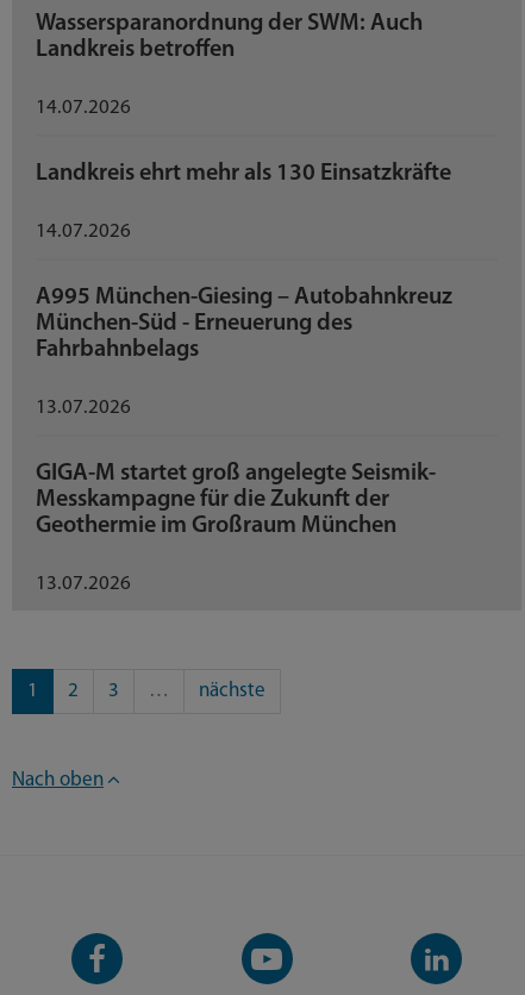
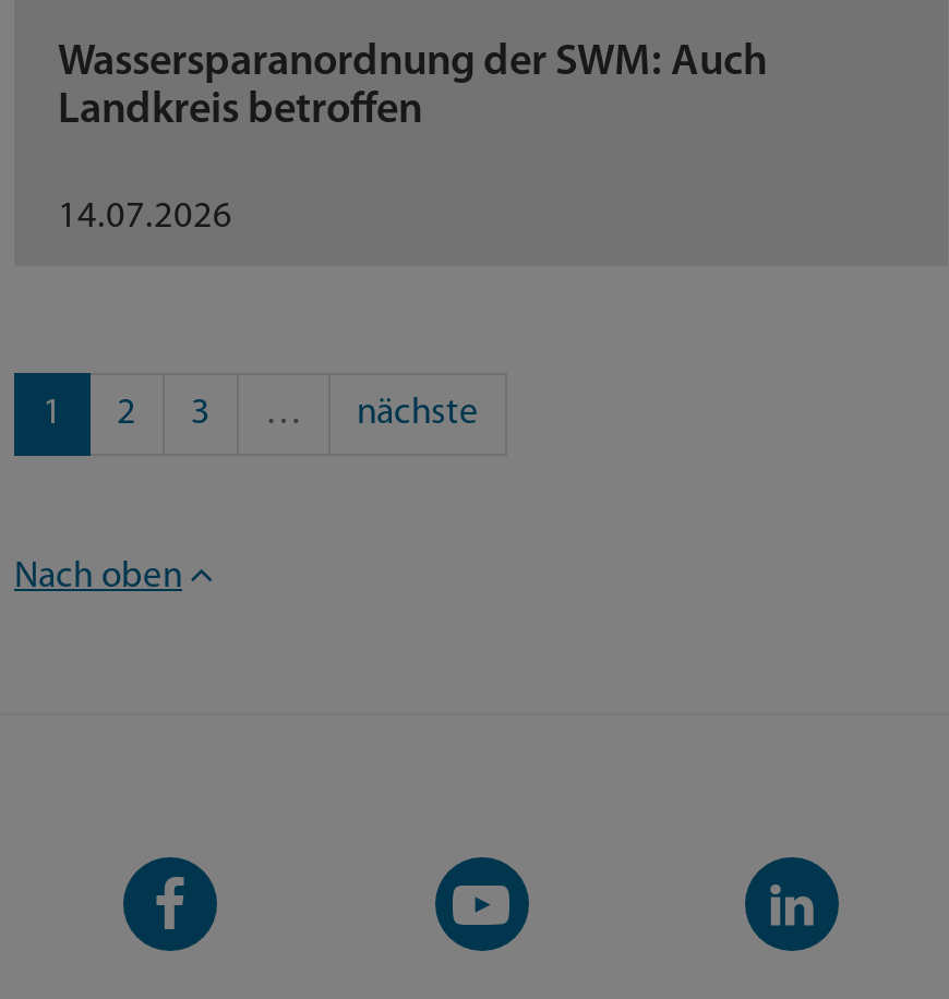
[36,162,452,594] Landkreis ehrt mehr als 130 Einsatzkräfte | 14.07.2026 | A995 München-Giesing – Autobahnkreuz | München-Süd - Erneuerung des | Fahrbahnbelags | 13.07.2026 | GIGA-M startet groß angelegte Seismik- | Messkampagne für die Zukunft der | Geothermie im Großraum München | 13.07.2026 -> none

